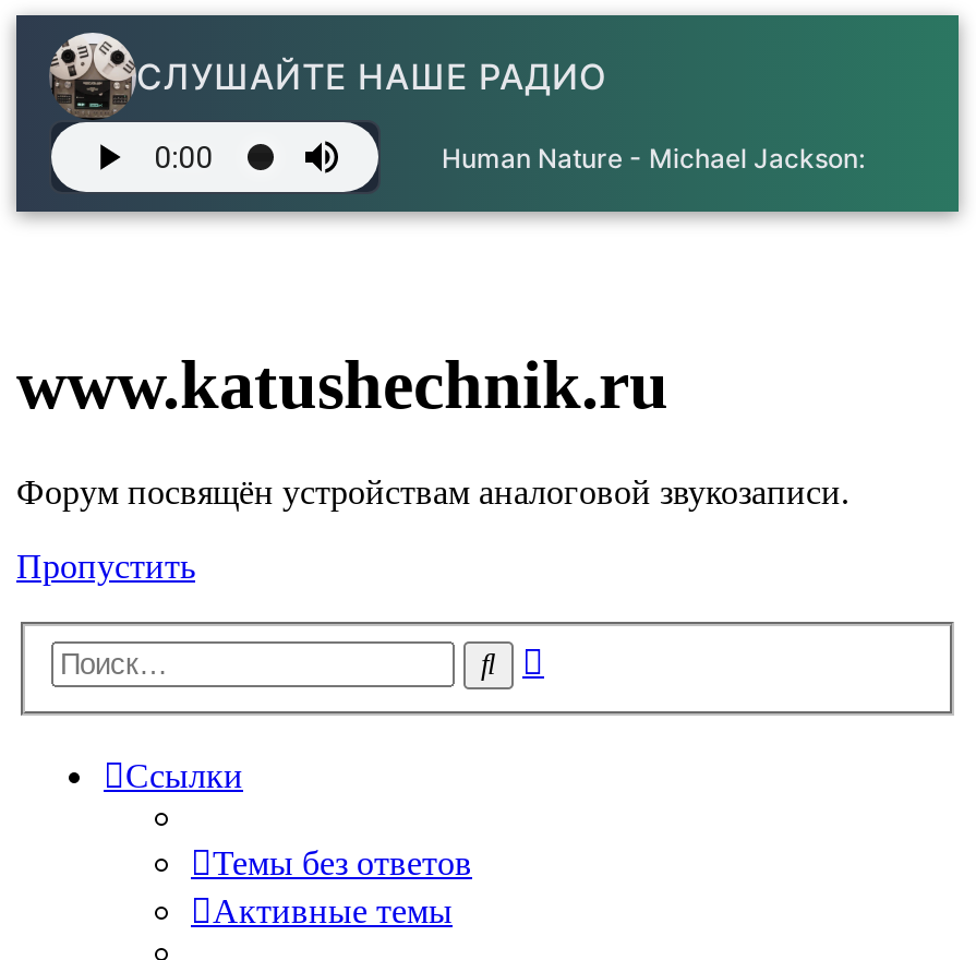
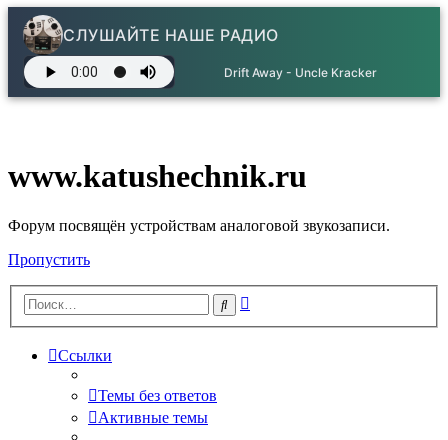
[442,141,865,173] Human Nature - Michael Jackson: -> [223,64,376,79] Drift Away - Uncle Kracker

